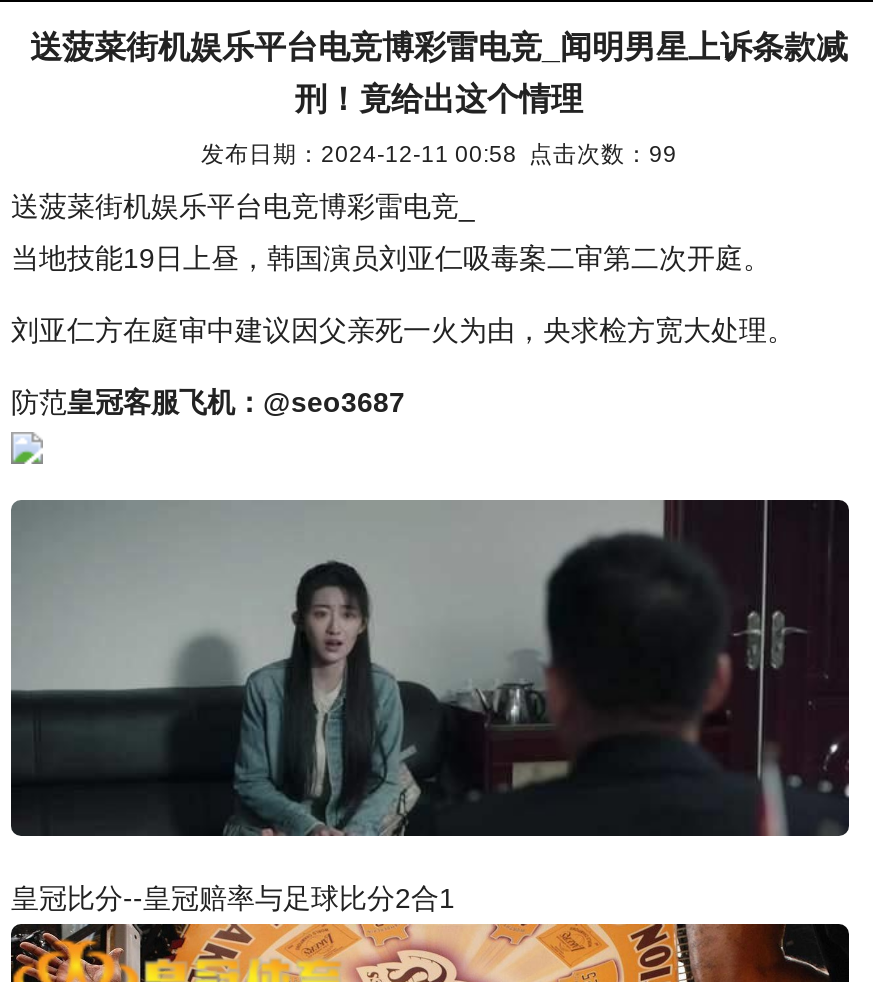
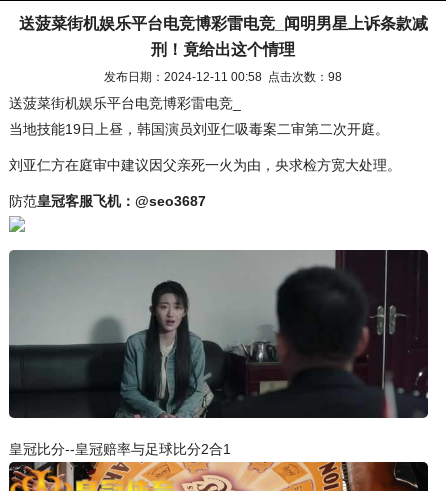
[201,140,677,166] 发布日期：2024-12-11 00:58 点击次数：99 -> [104,70,342,83] 发布日期：2024-12-11 00:58 点击次数：98

